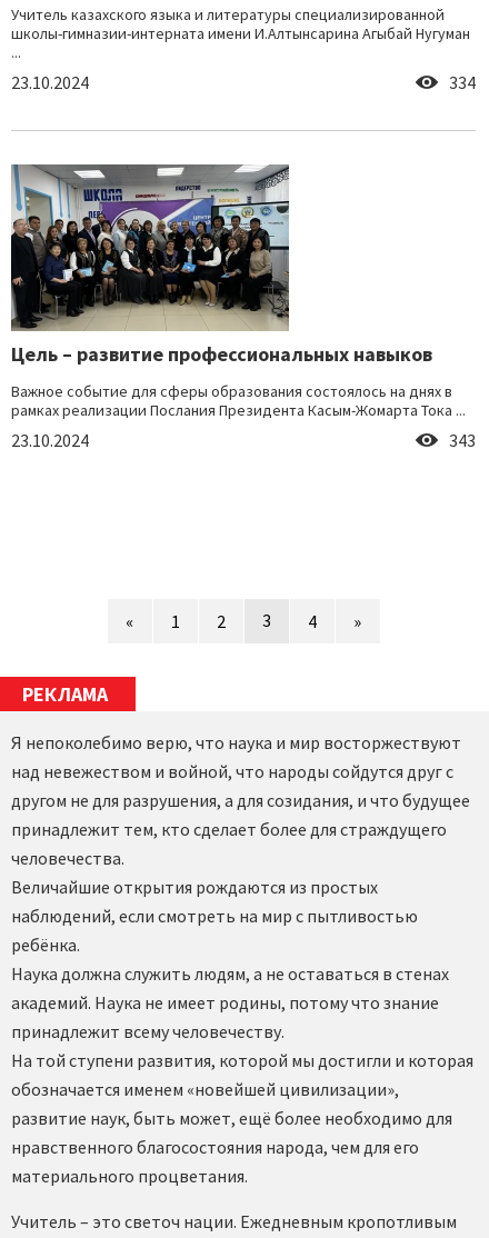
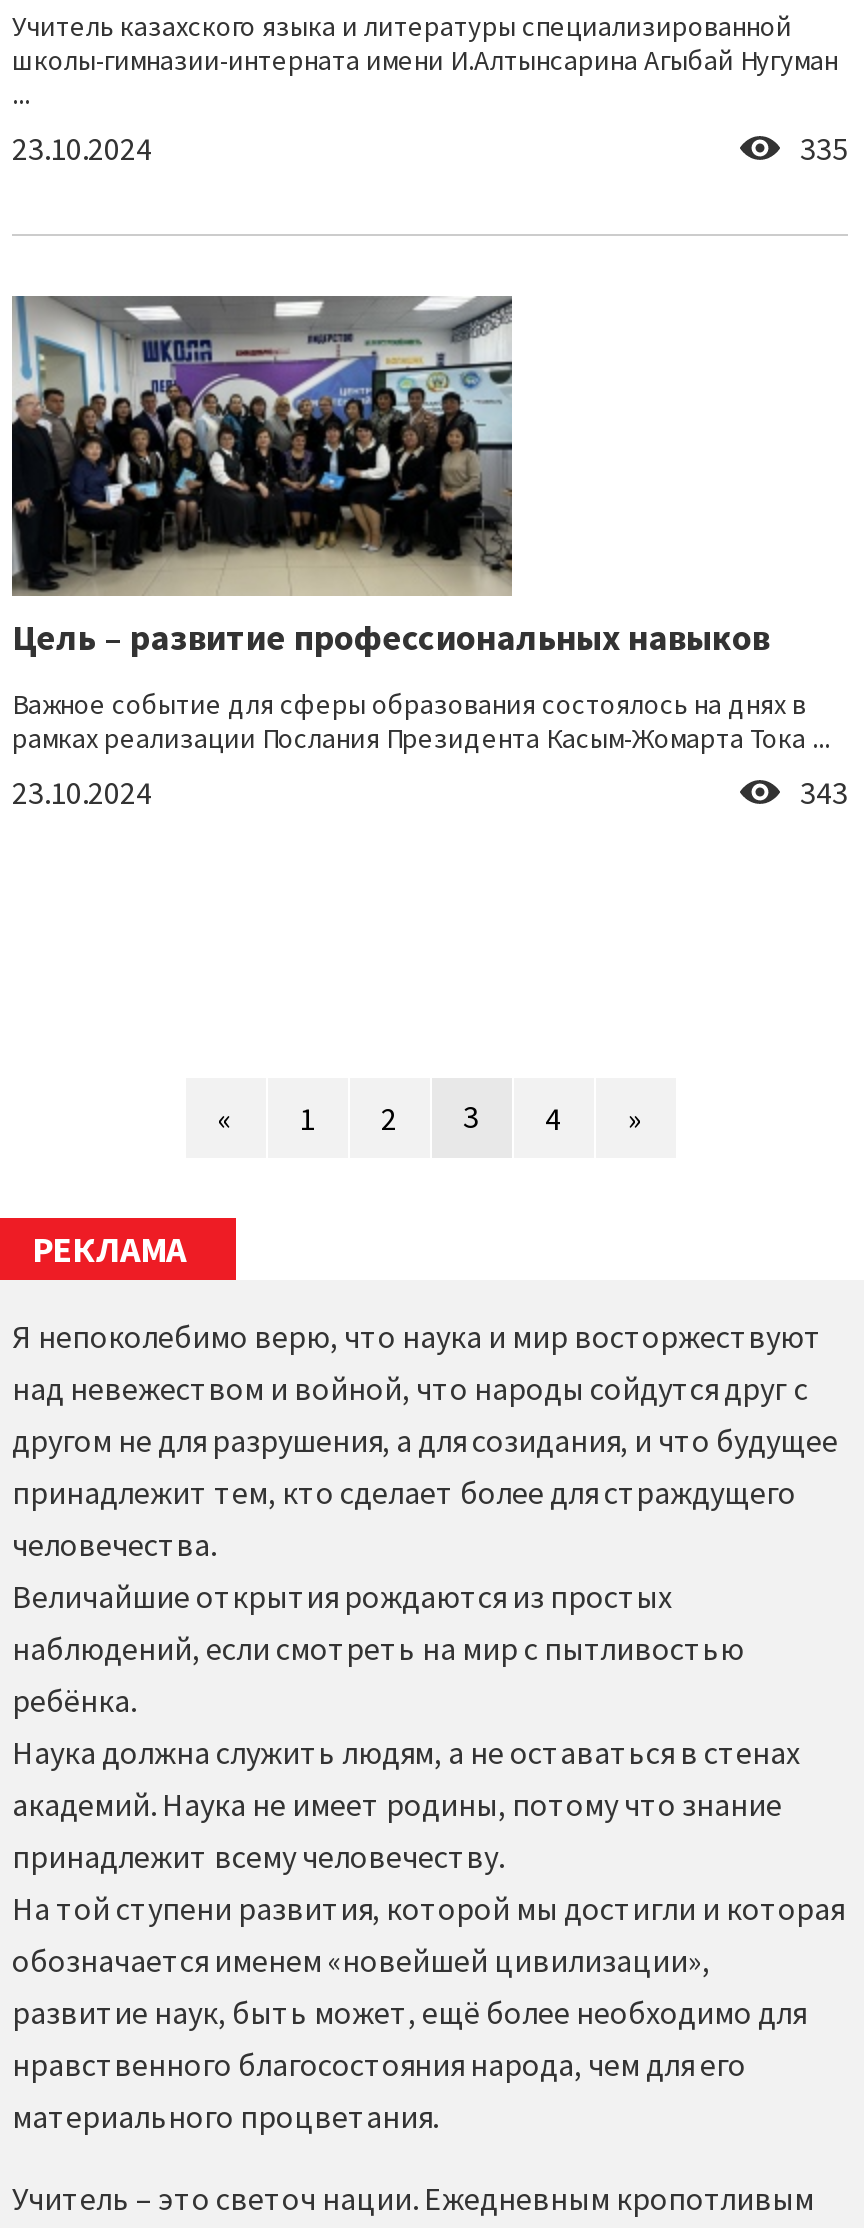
[449,72,476,94] 334 -> [800,129,848,169] 335

